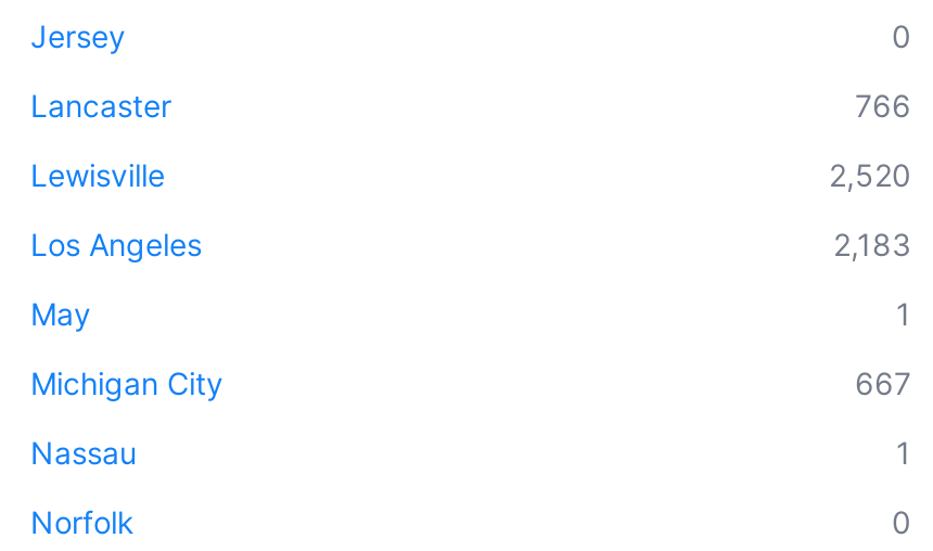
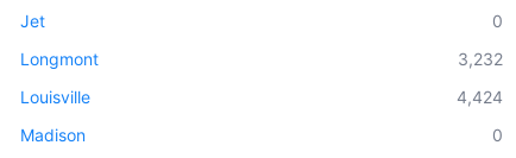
[30,16,126,53] Jersey -> [20,10,45,30] Jet
[30,86,911,539] Lancaster | 766 | Lewisville | 2,520 | Los Angeles | 2,183 | May | 1 | Michigan City | 667 | Nassau | 1 | Norfolk -> [20,48,503,144] Longmont | 3,232 | Louisville | 4,424 | Madison

